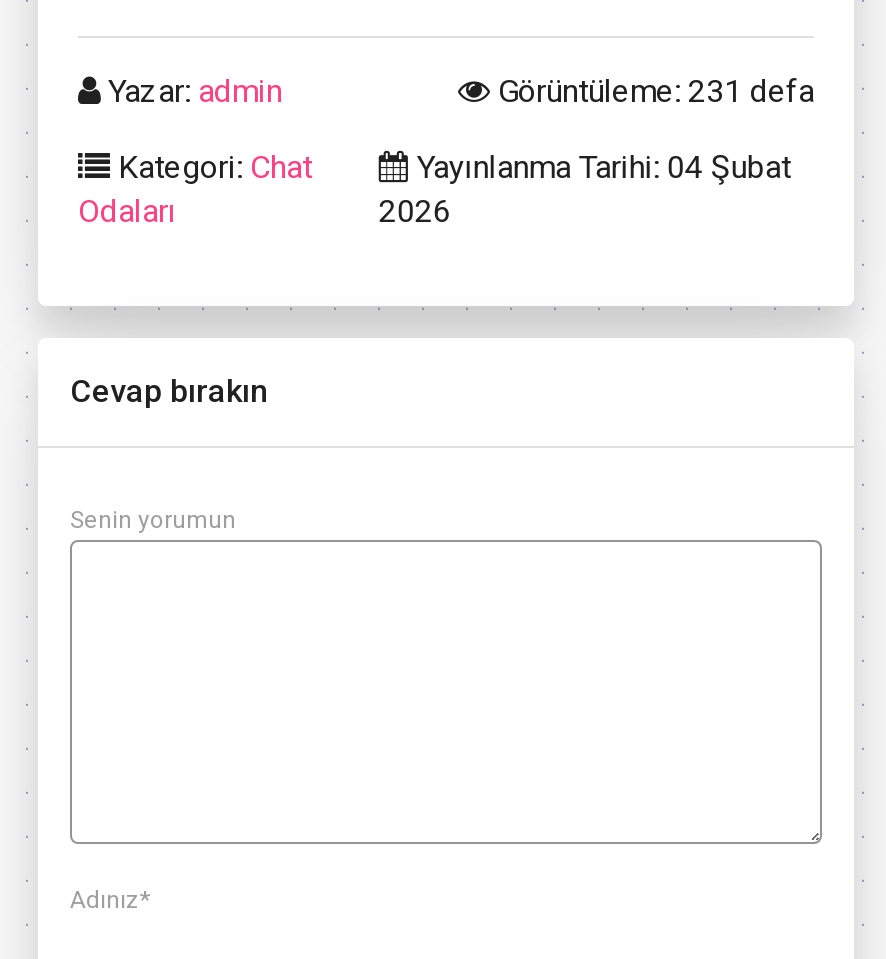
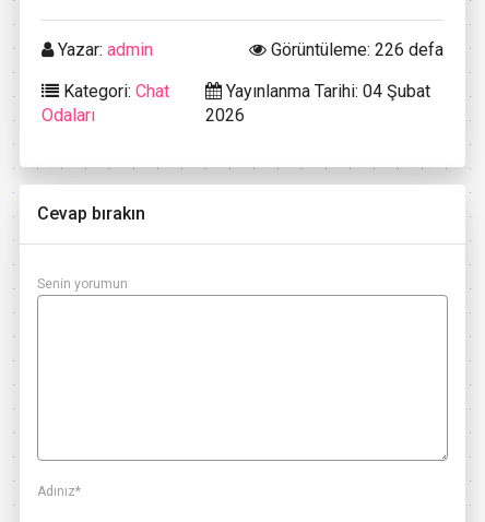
[490,72,814,110] Görüntüleme: 231 defa -> [267,39,443,60] Görüntüleme: 226 defa

